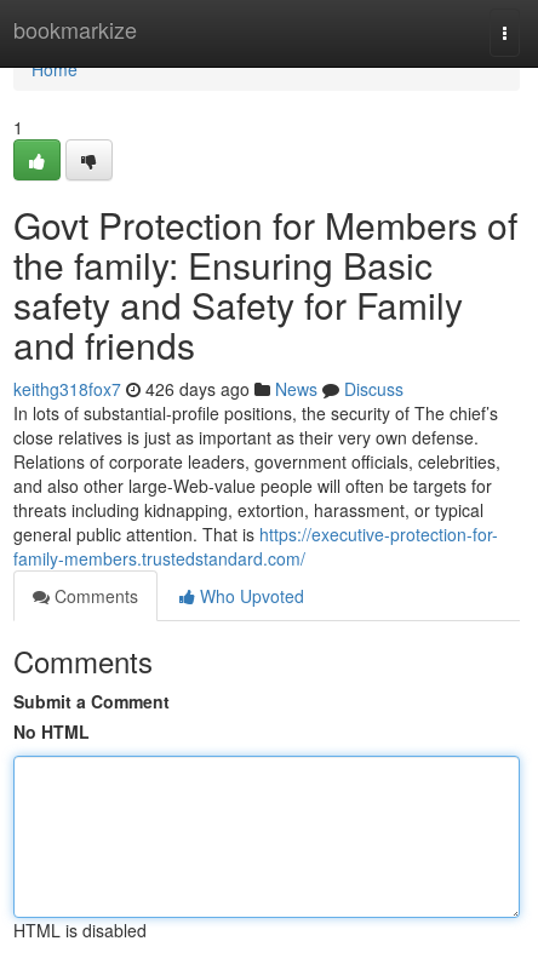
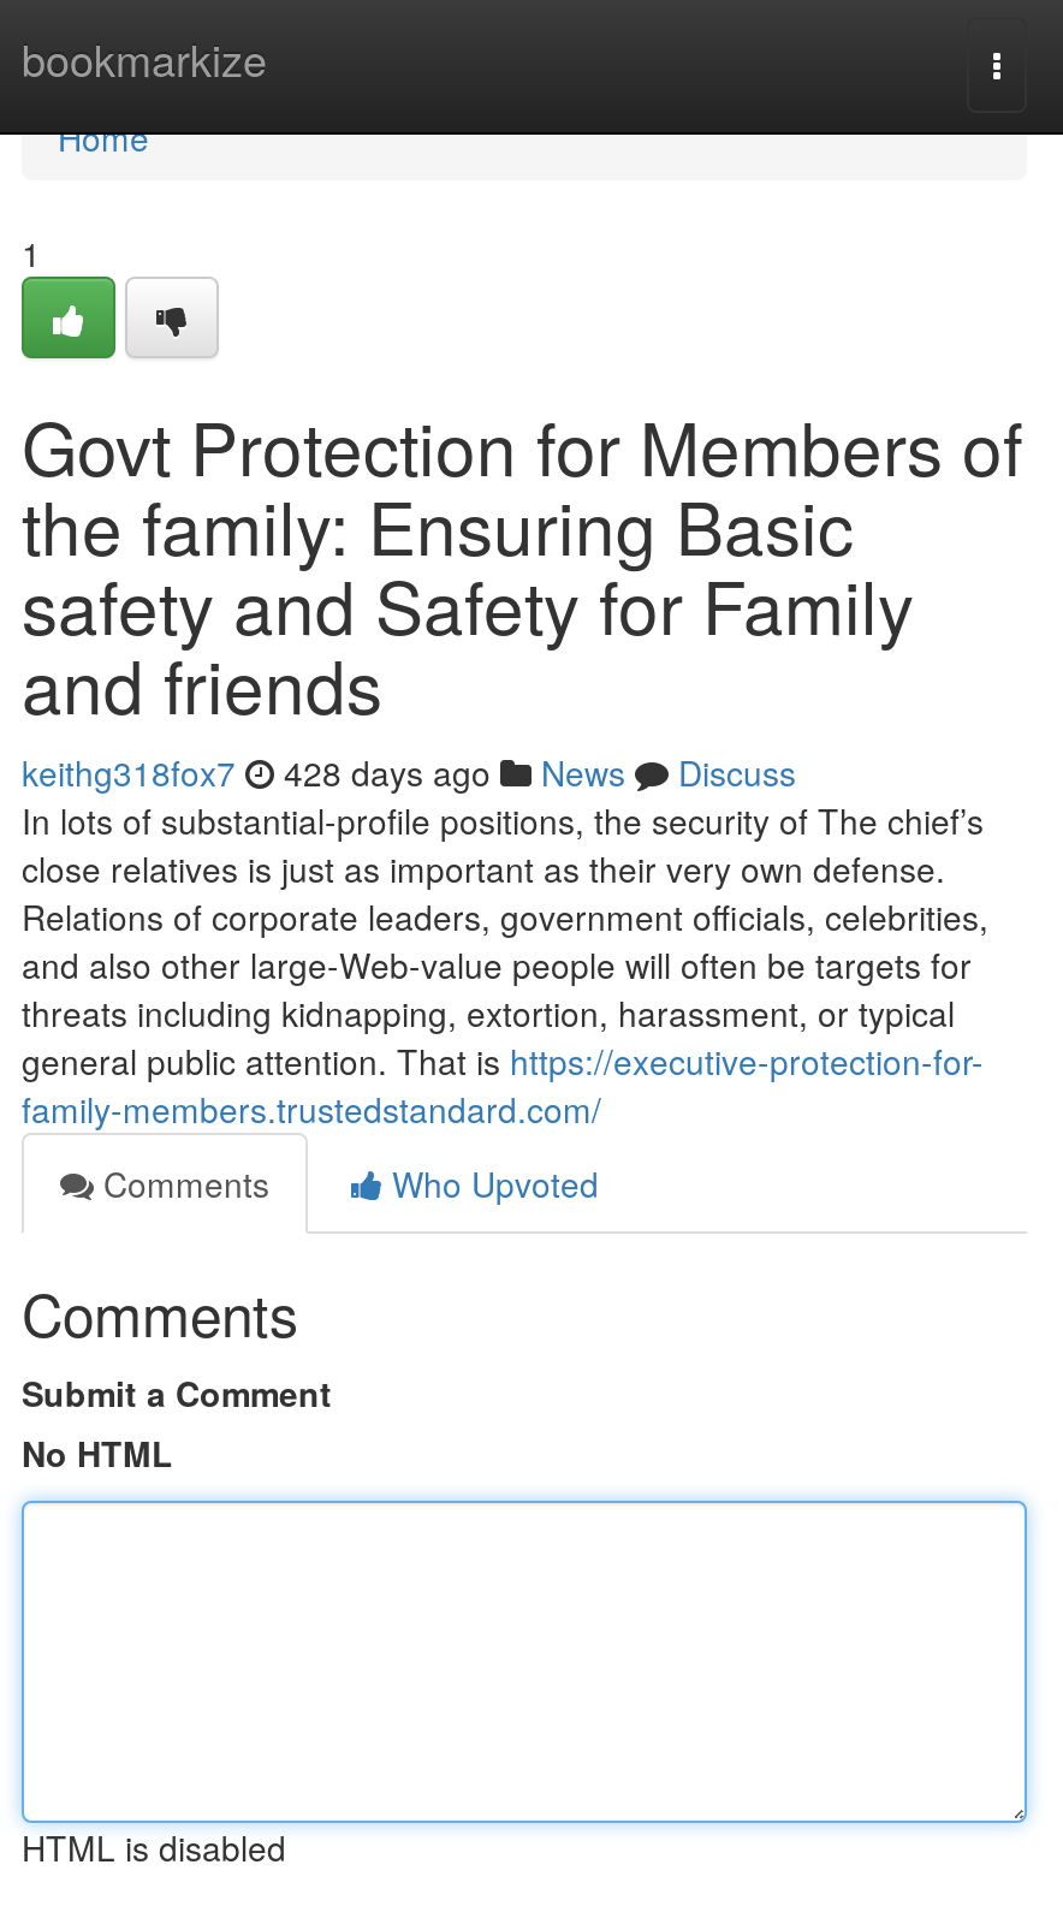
[13,377,403,401] keithg318fox7 426 days ago News Discuss -> [22,748,796,796] keithg318fox7 428 days ago News Discuss

